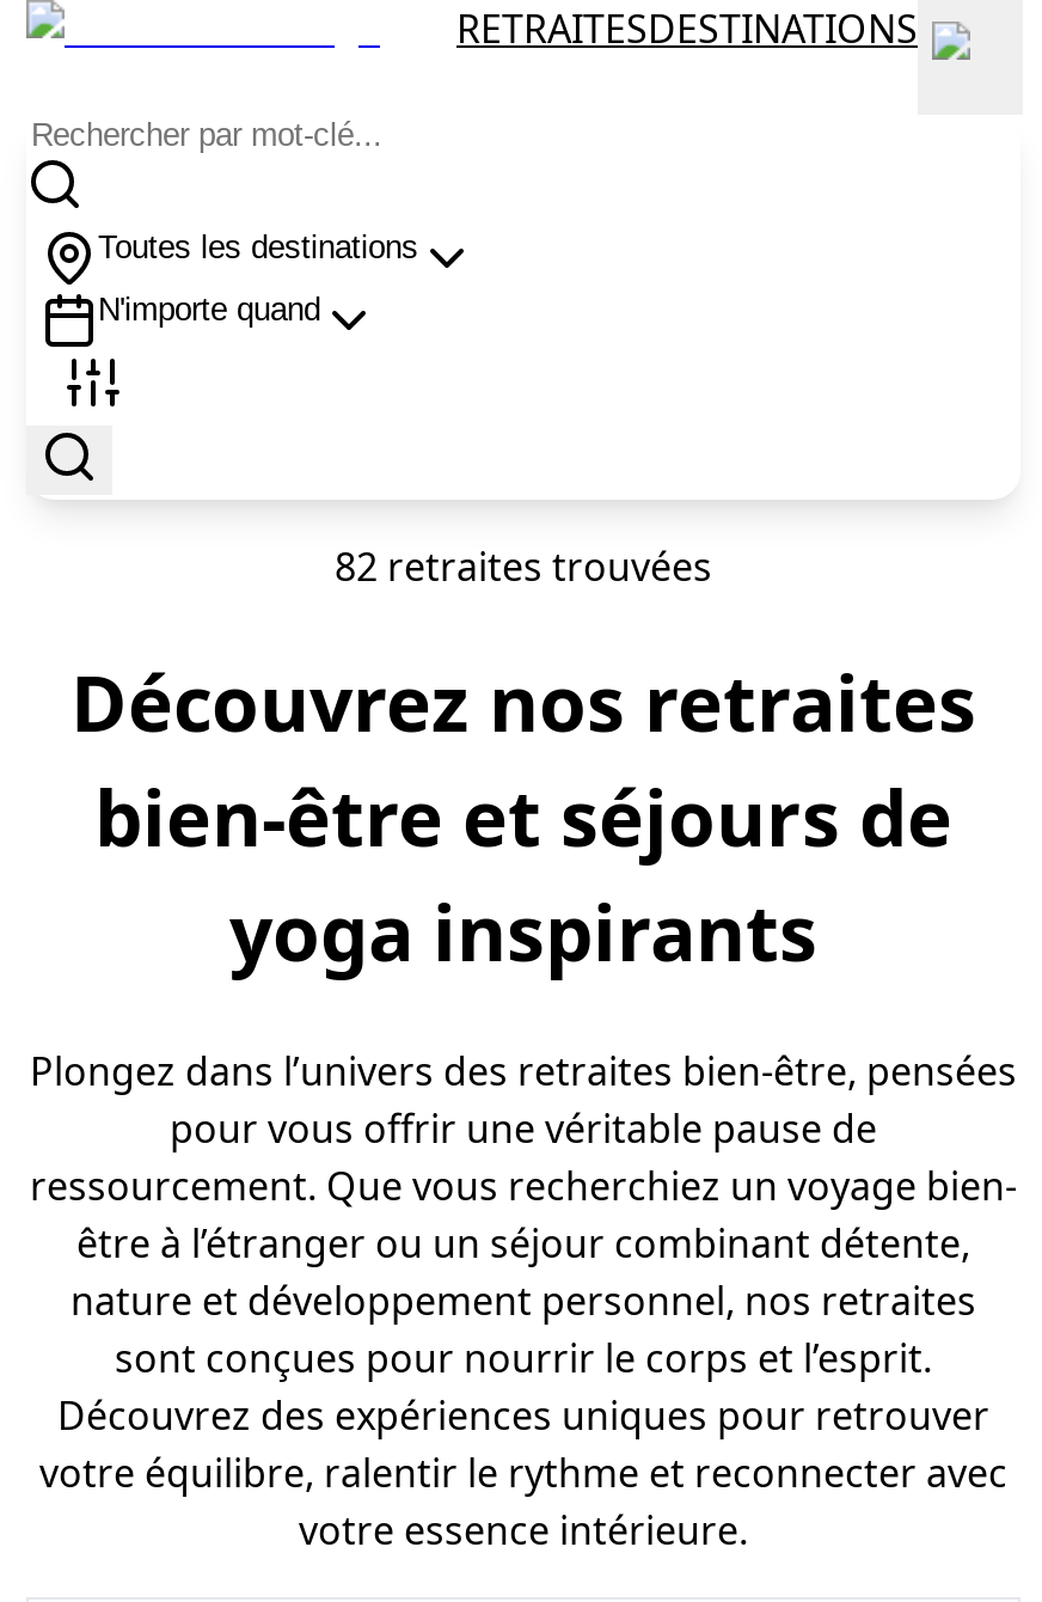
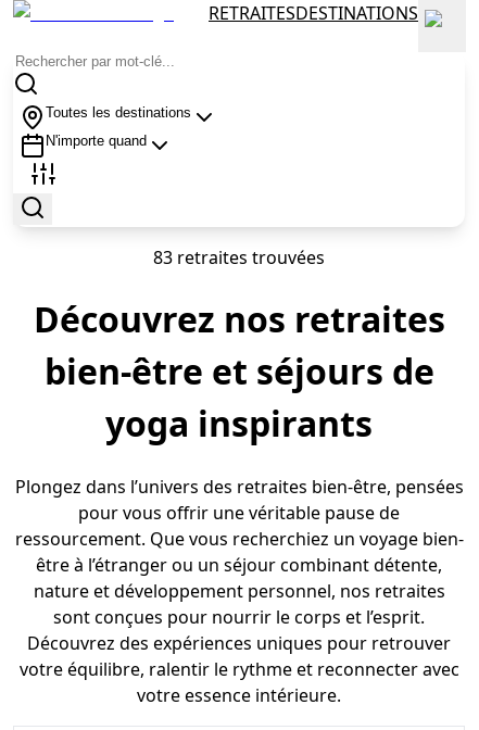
[335,540,712,593] 82 retraites trouvées -> [153,246,325,269] 83 retraites trouvées

